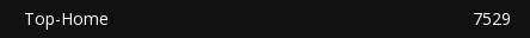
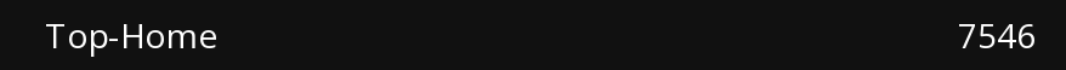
[473,7,511,29] 7529 -> [958,12,1036,57] 7546

